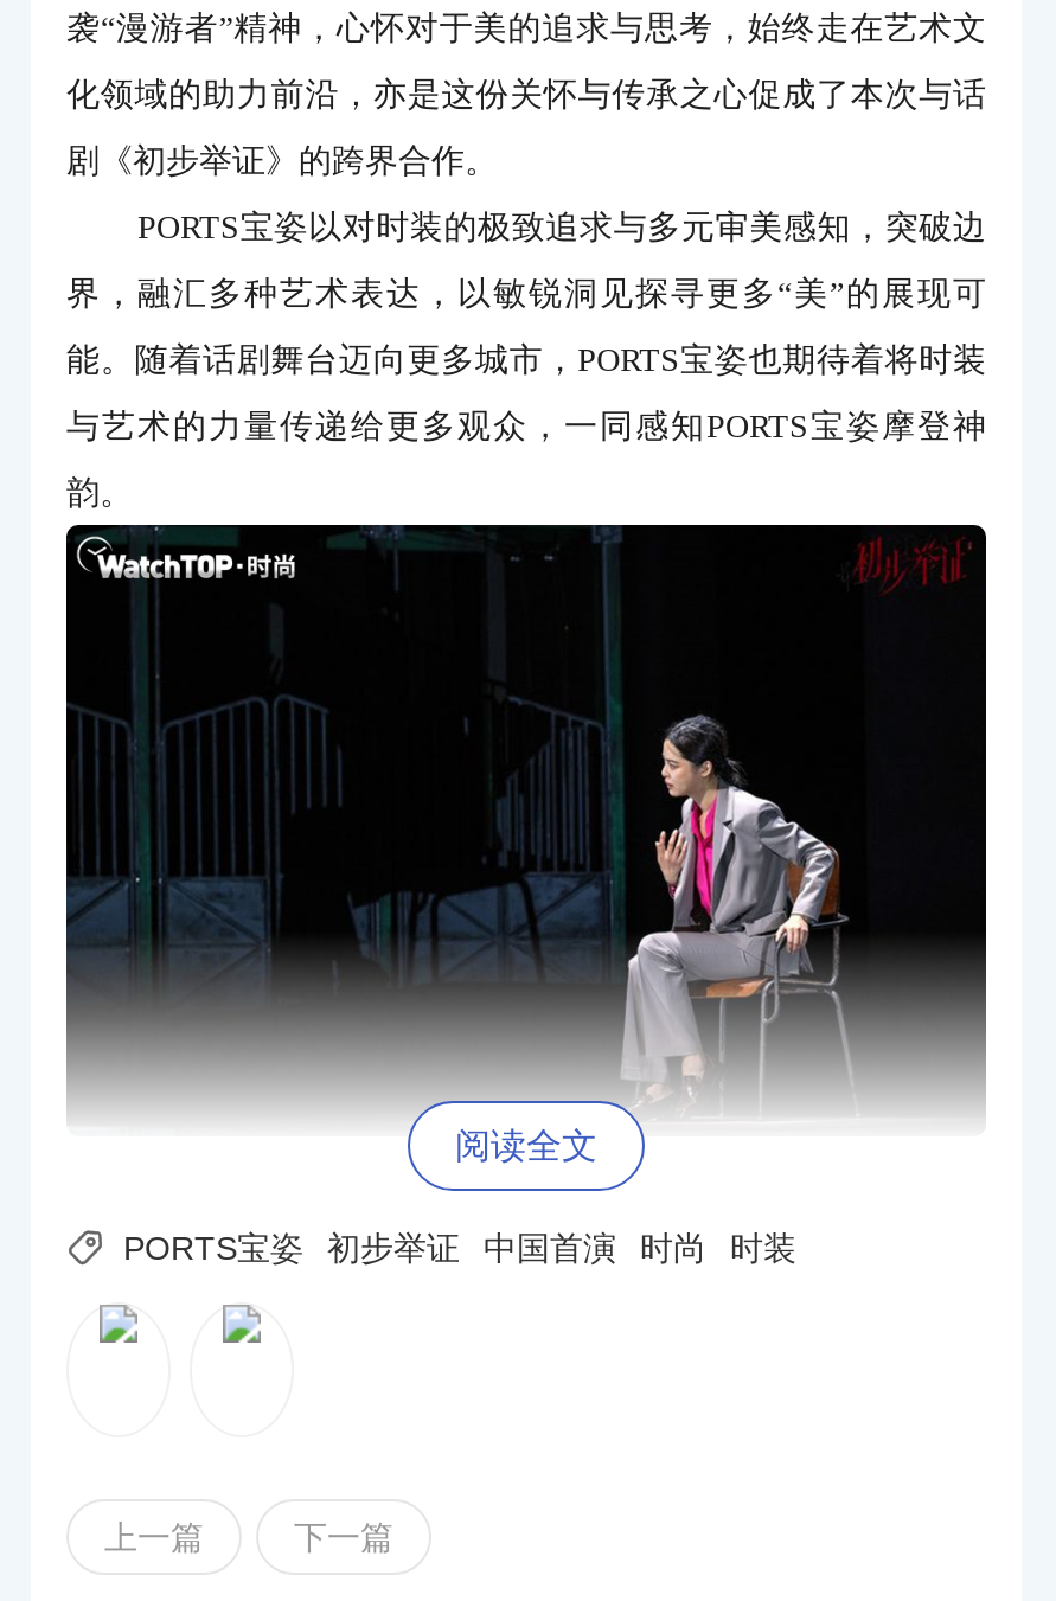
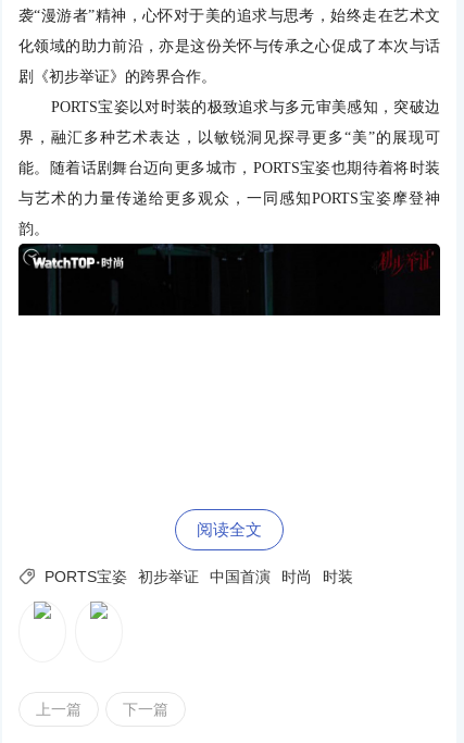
[64,680,988,1119] [image] -> none

